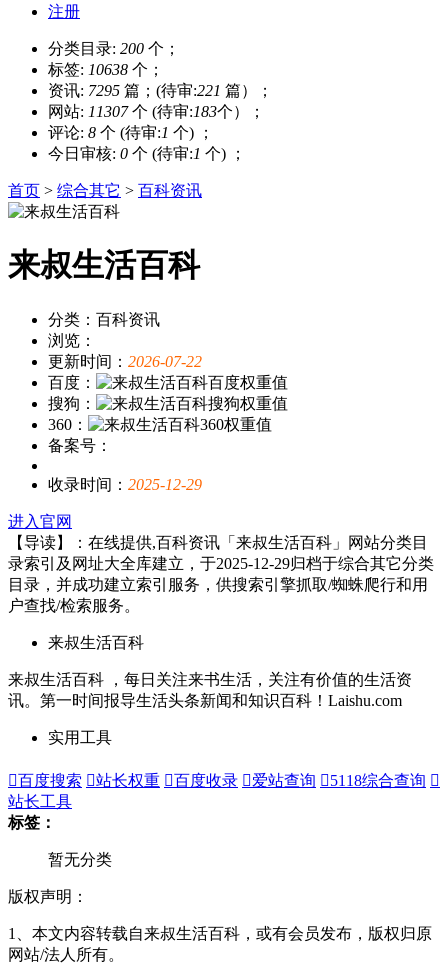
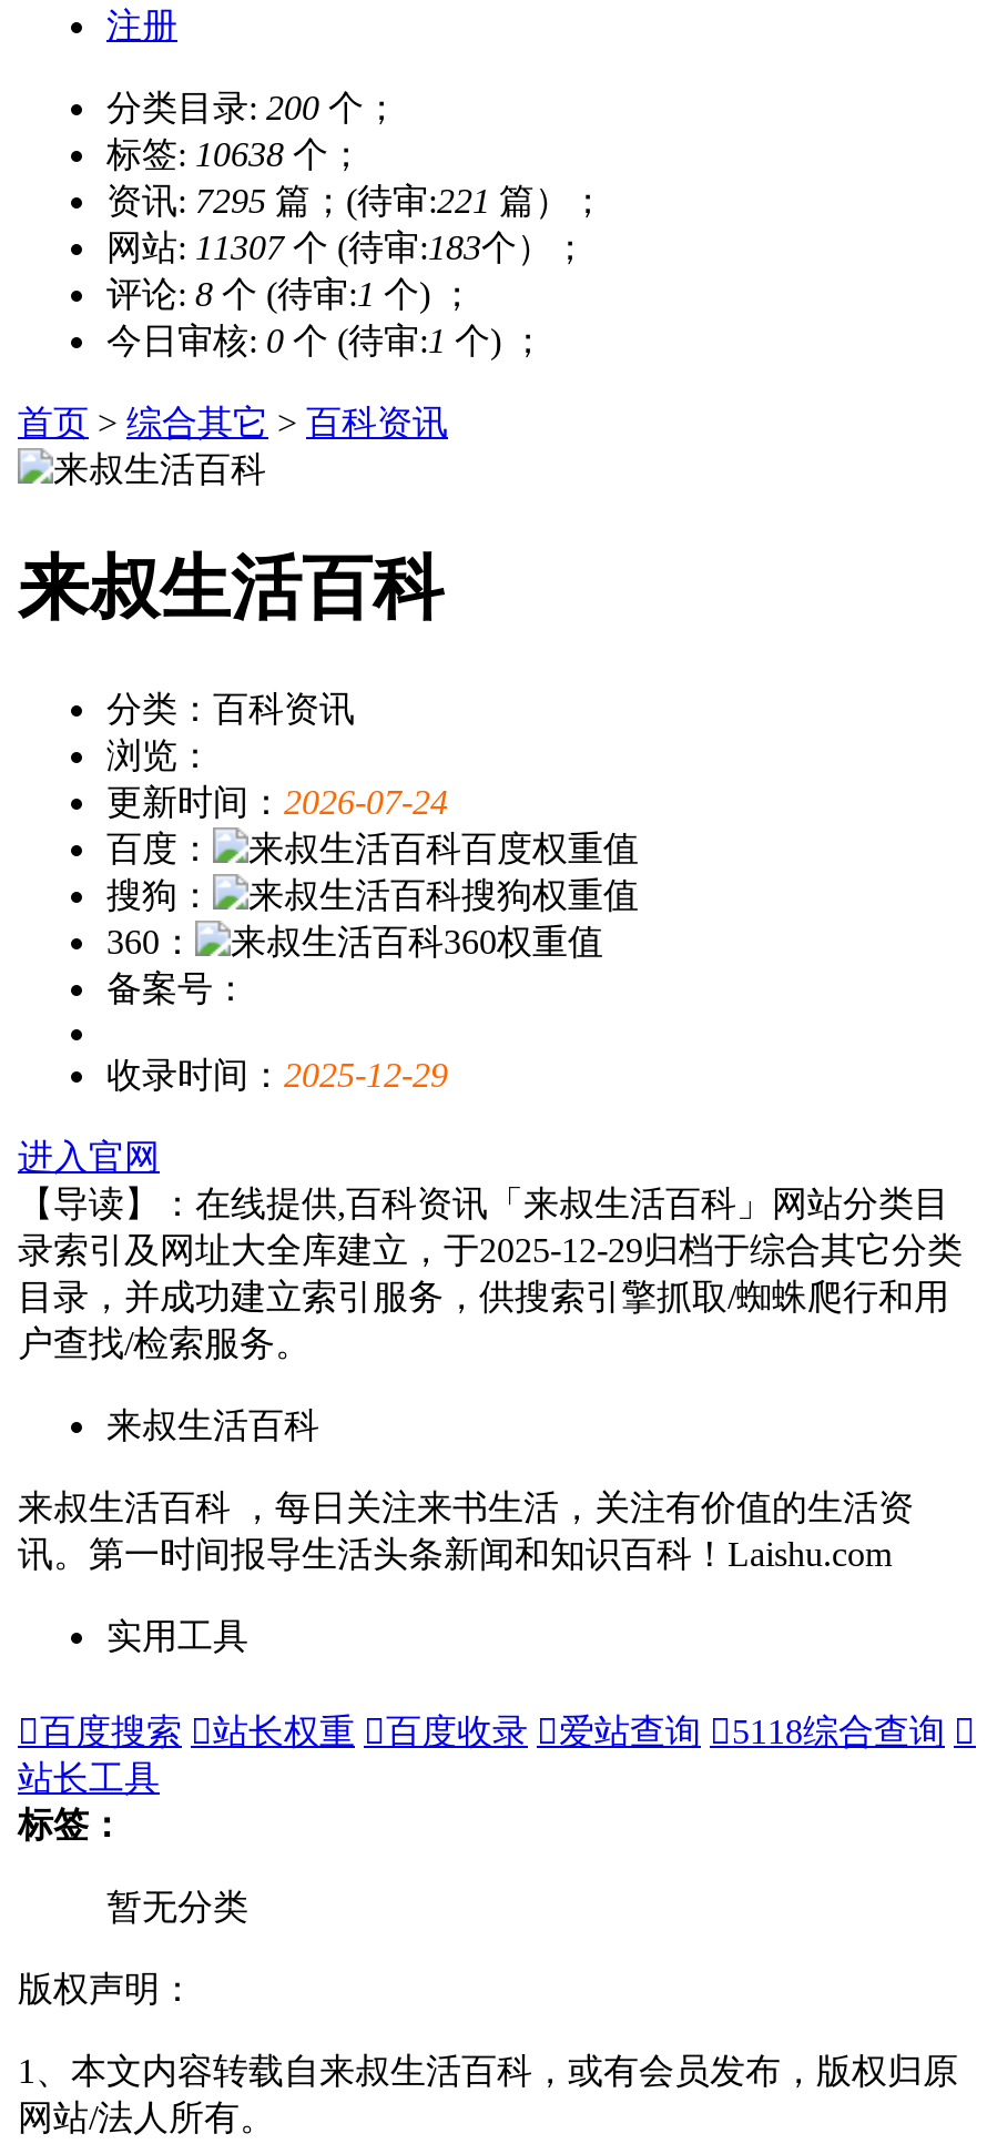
[48,353,202,370] 更新时间：2026-07-22 -> [106,783,448,820] 更新时间：2026-07-24

